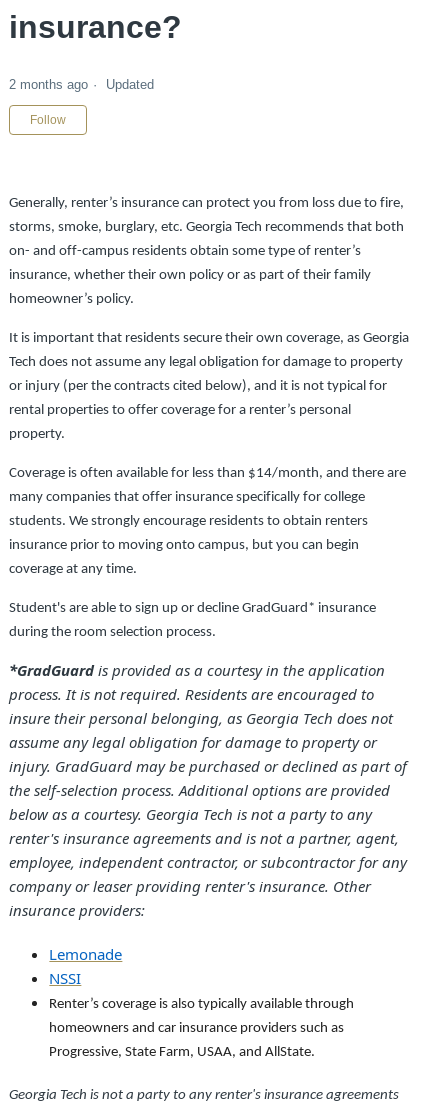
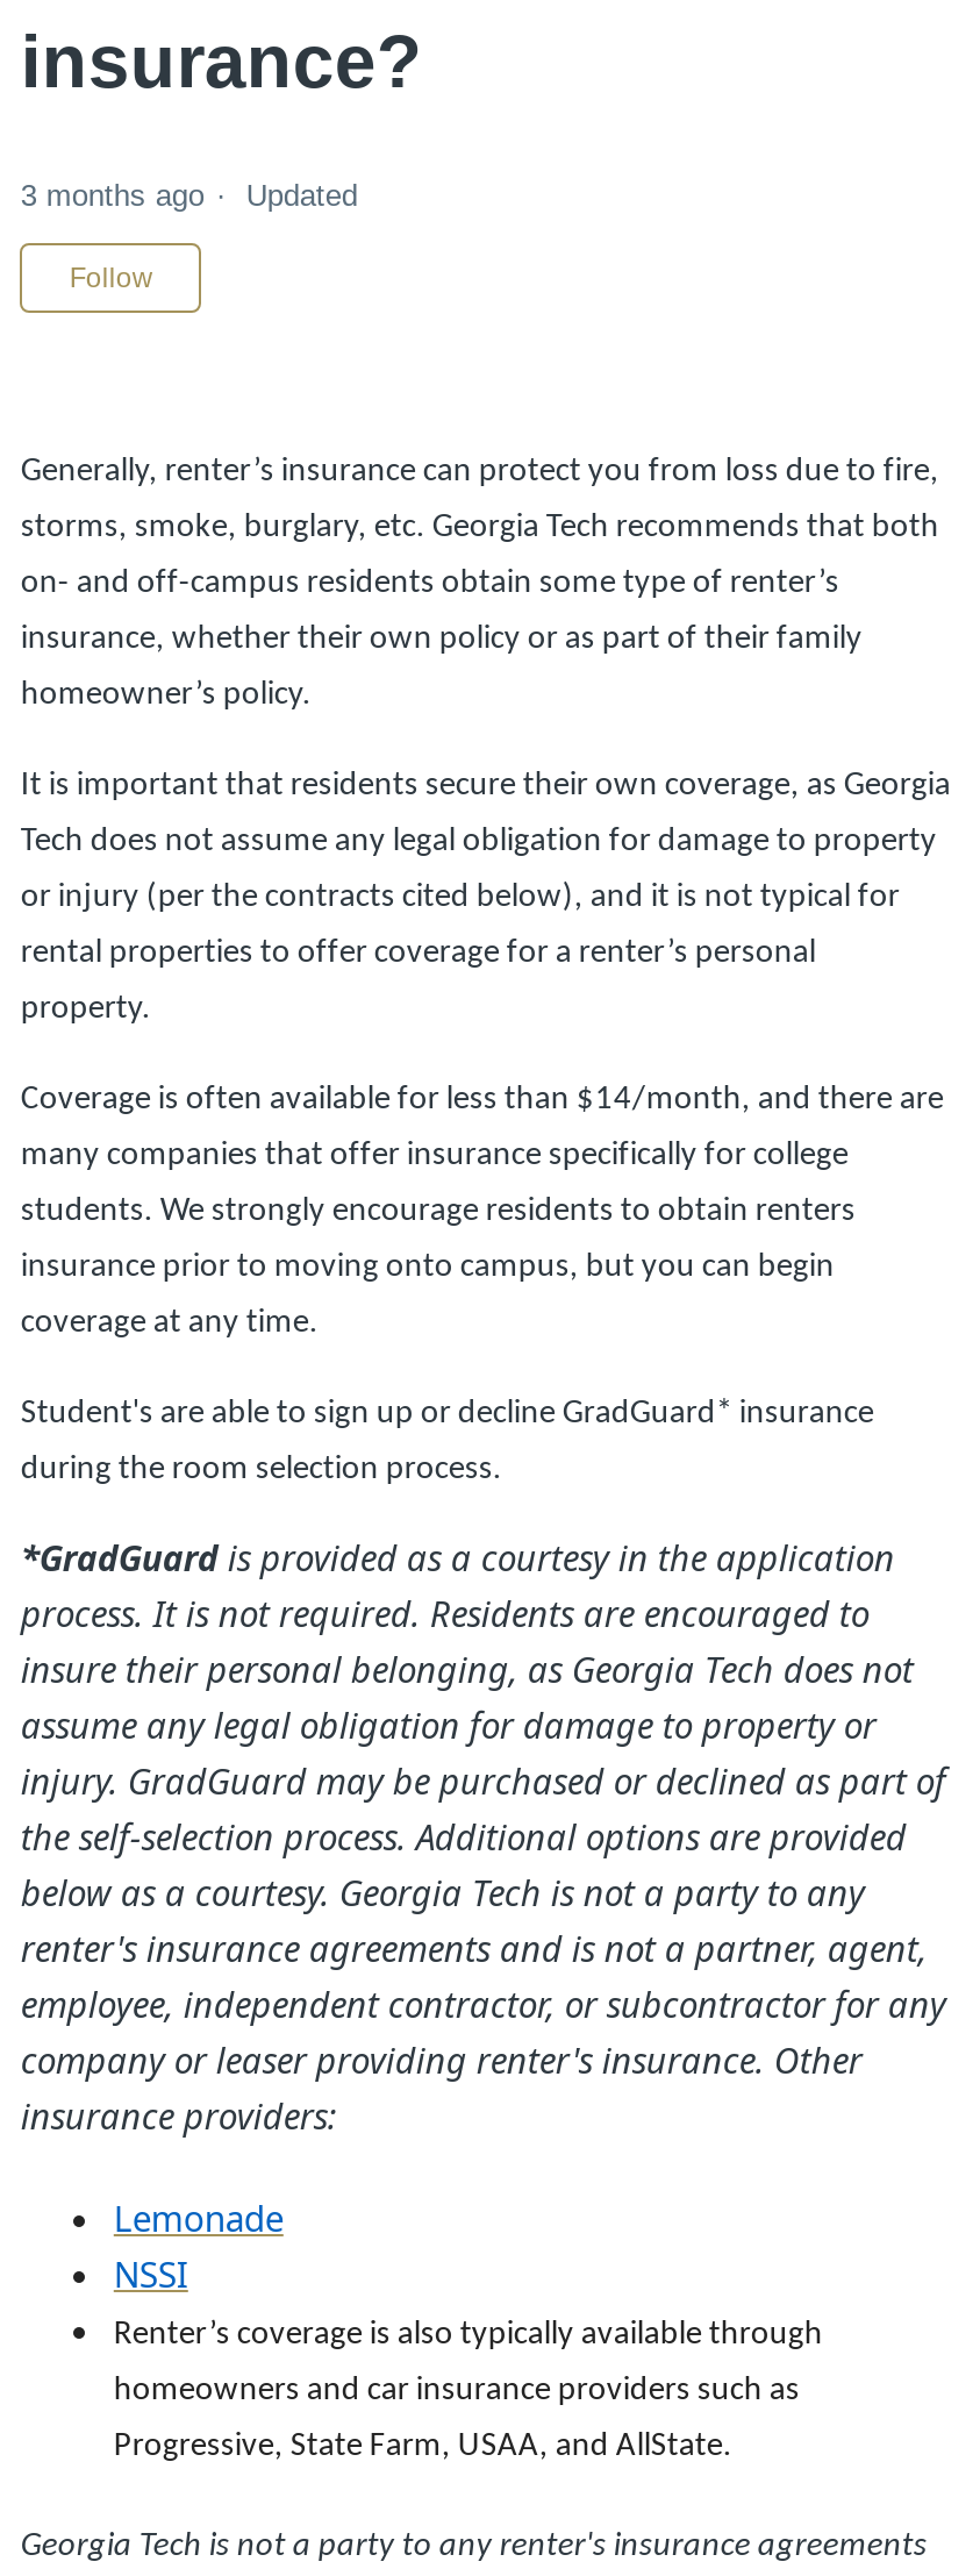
[9,77,154,92] 2 months ago Updated -> [21,179,358,214] 3 months ago Updated

